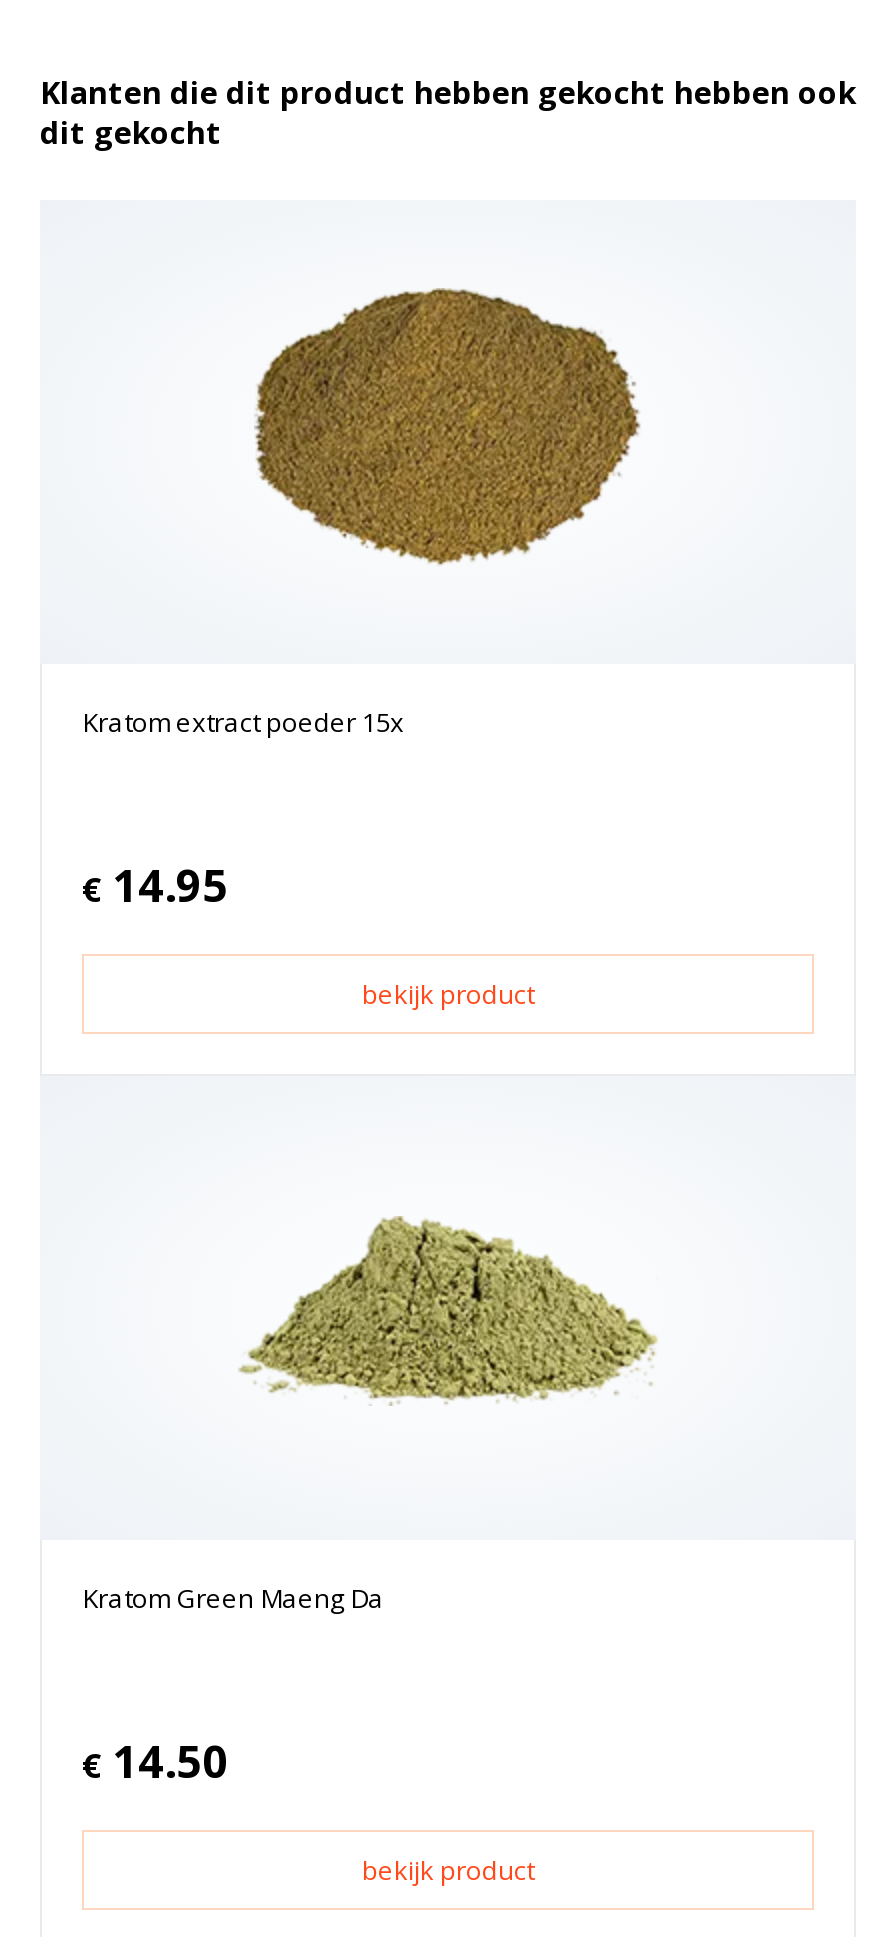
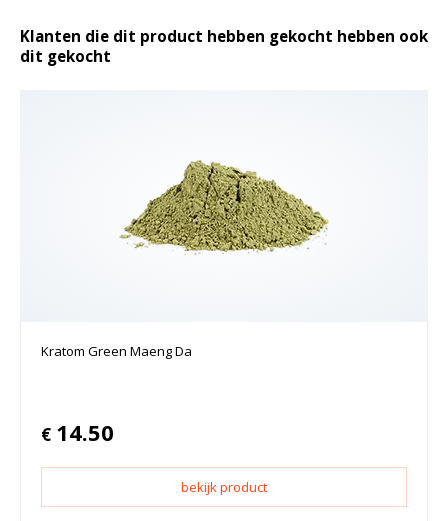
[254,286,642,566] [image] -> none
[82,704,534,1012] Kratom extract poeder 15x | € 14.95 | bekijk product -> none

